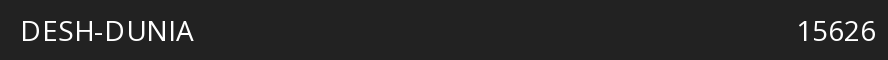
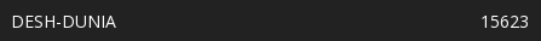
[796,11,876,49] 15626 -> [480,9,529,32] 15623

